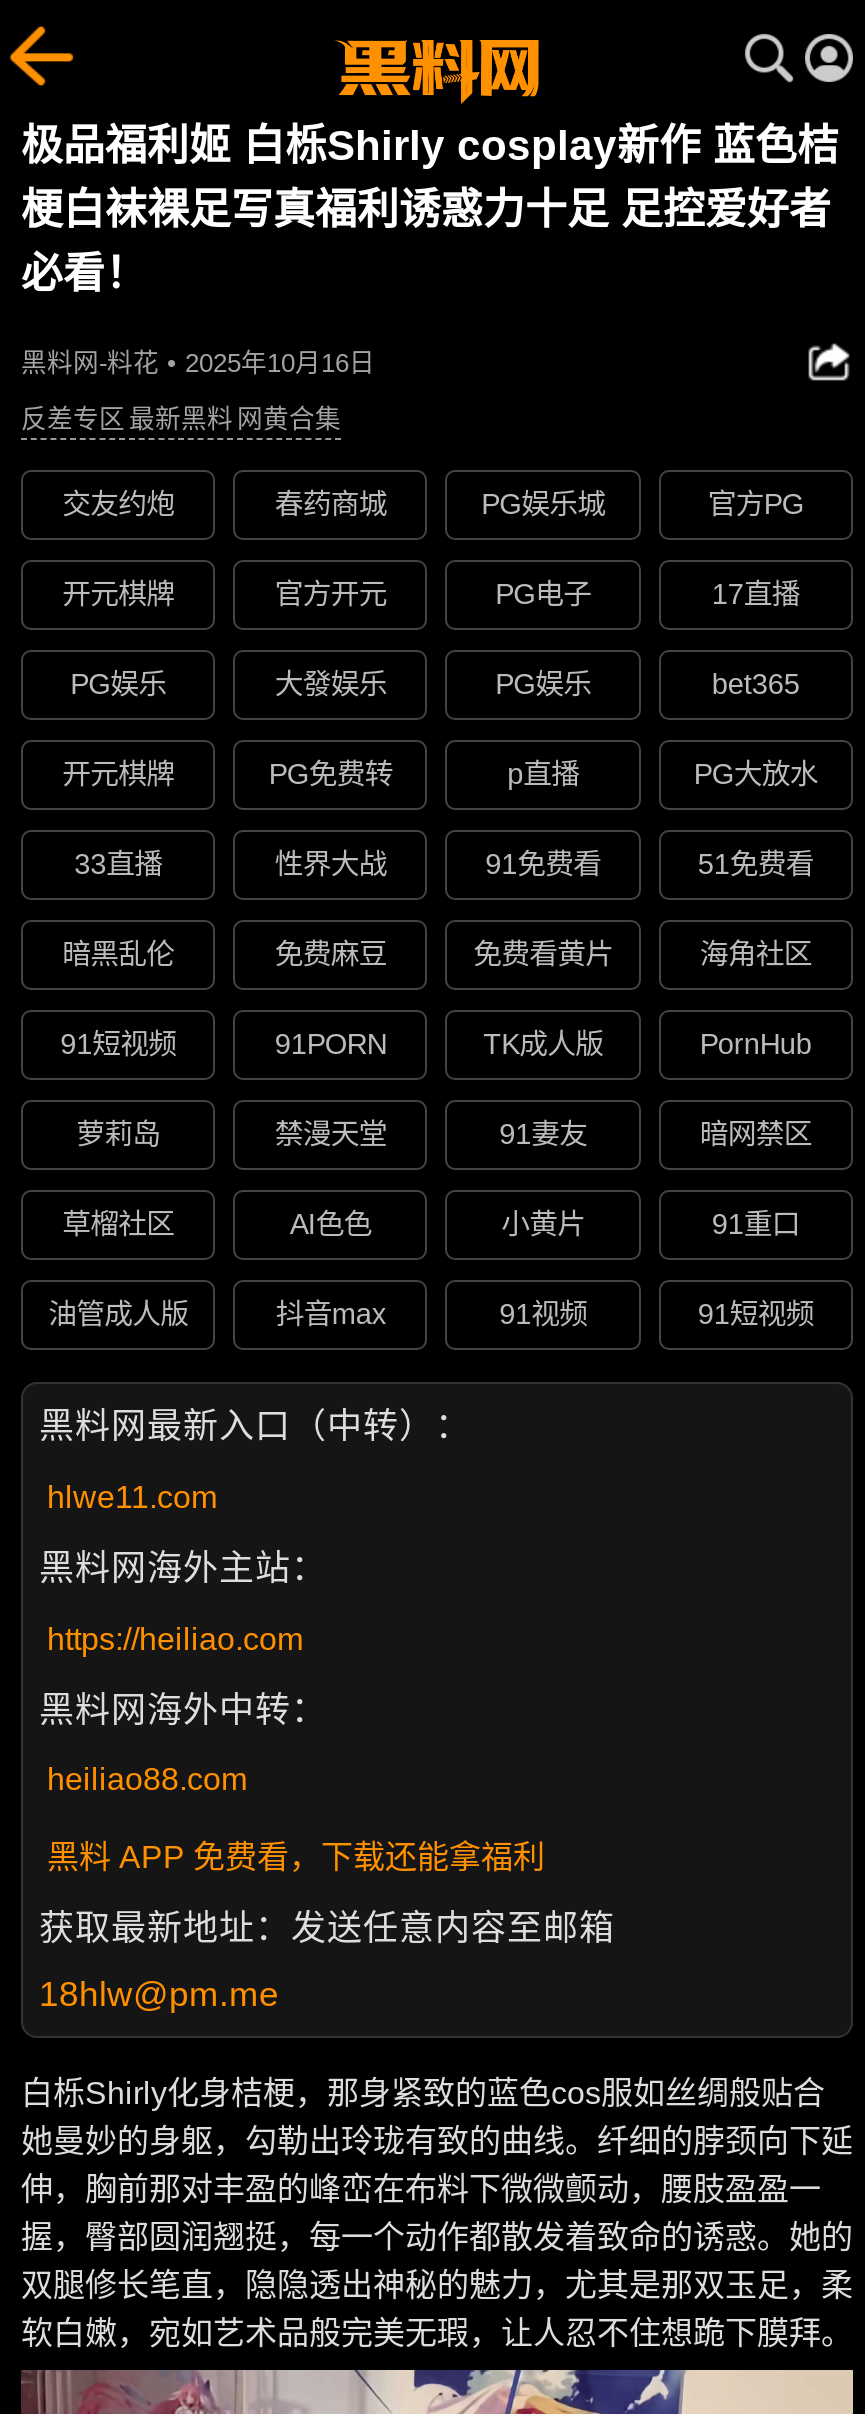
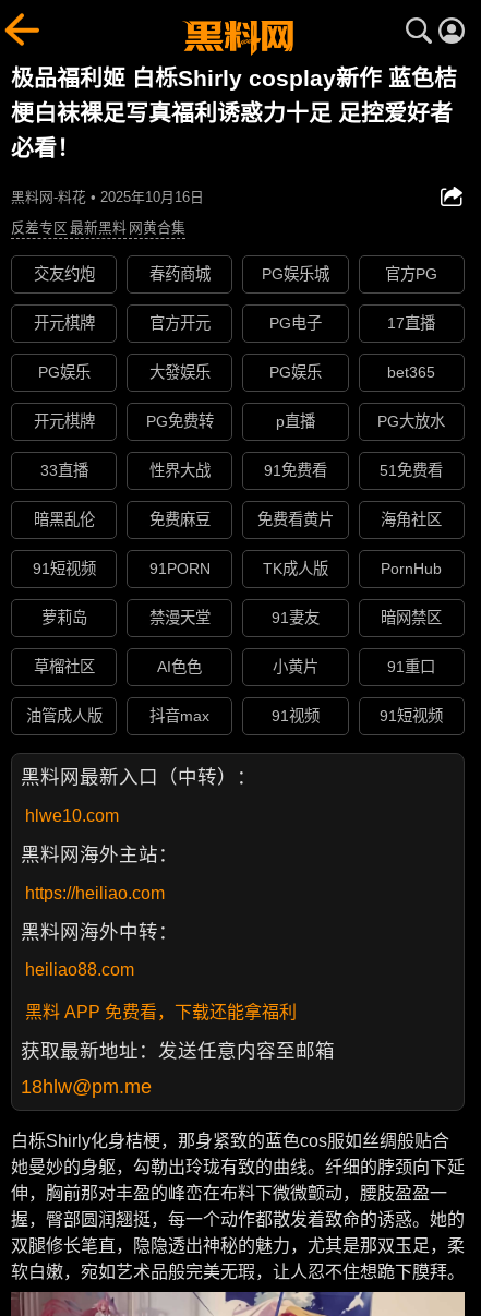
[47,1480,217,1514] hlwe11.com -> [25,806,119,825] hlwe10.com

